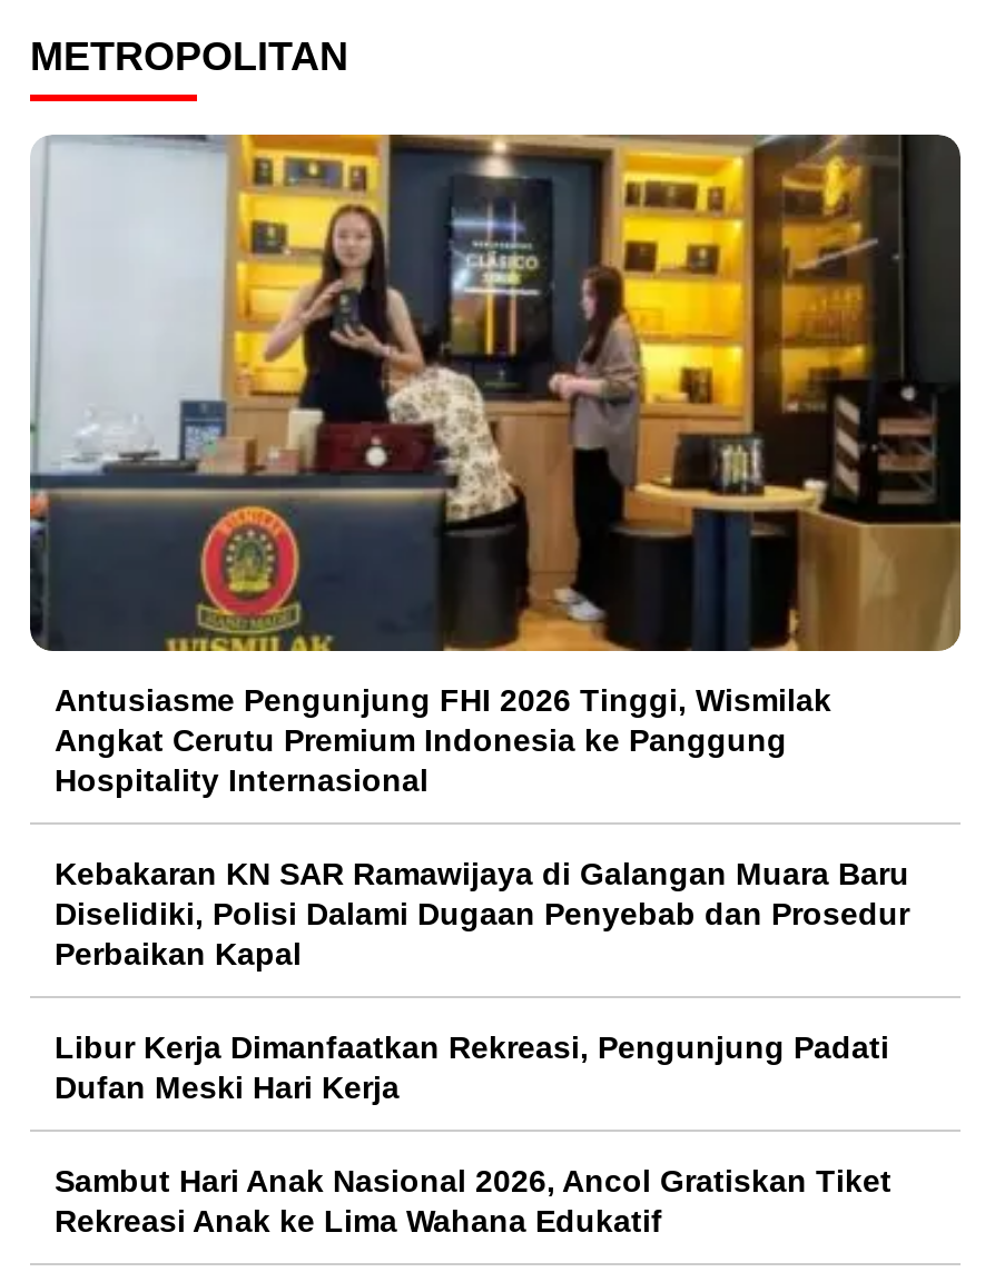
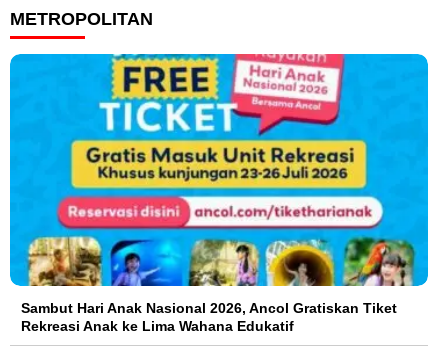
[28,132,963,653] [image] -> [9,53,429,287] [image]
[55,683,909,1106] Antusiasme Pengunjung FHI 2026 Tinggi, Wismilak | Angkat Cerutu Premium Indonesia ke Panggung | Hospitality Internasional | Kebakaran KN SAR Ramawijaya di Galangan Muara Baru | Diselidiki, Polisi Dalami Dugaan Penyebab dan Prosedur | Perbaikan Kapal | Libur Kerja Dimanfaatkan Rekreasi, Pengunjung Padati | Dufan Meski Hari Kerja -> none

